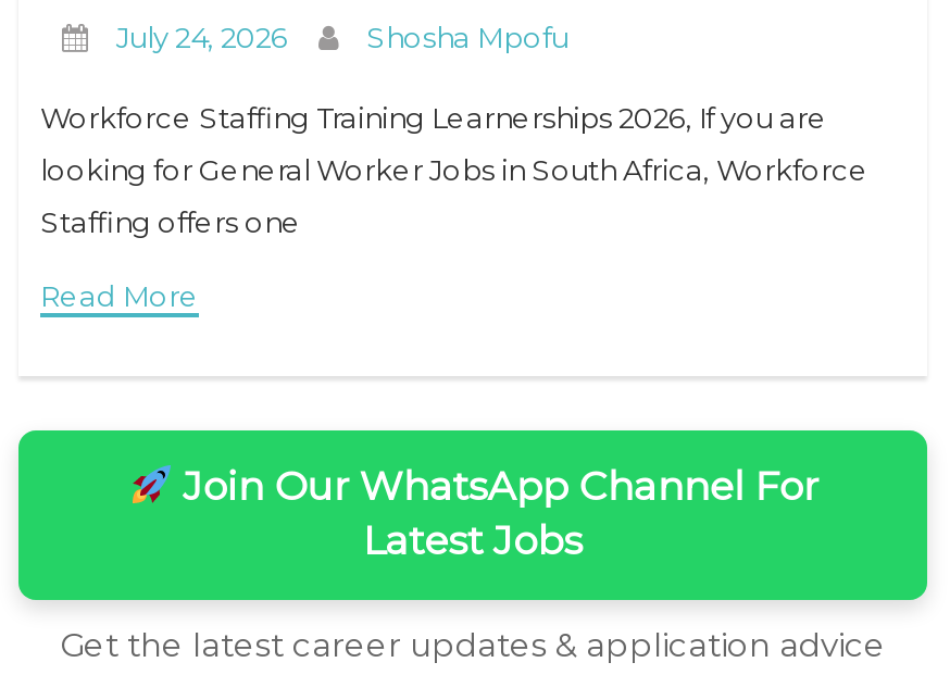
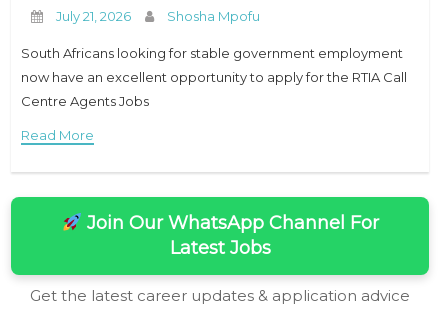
[116,20,288,55] July 24, 2026 -> [56,8,131,24] July 21, 2026
[40,101,827,135] Workforce Staffing Training Learnerships 2026, If you are -> [21,45,403,61] South Africans looking for stable government employment
[40,153,868,188] looking for General Worker Jobs in South Africa, Workforce -> [21,69,407,85] now have an excellent opportunity to apply for the RTIA Call
[40,205,301,240] Staffing offers one -> [21,93,149,109] Centre Agents Jobs

